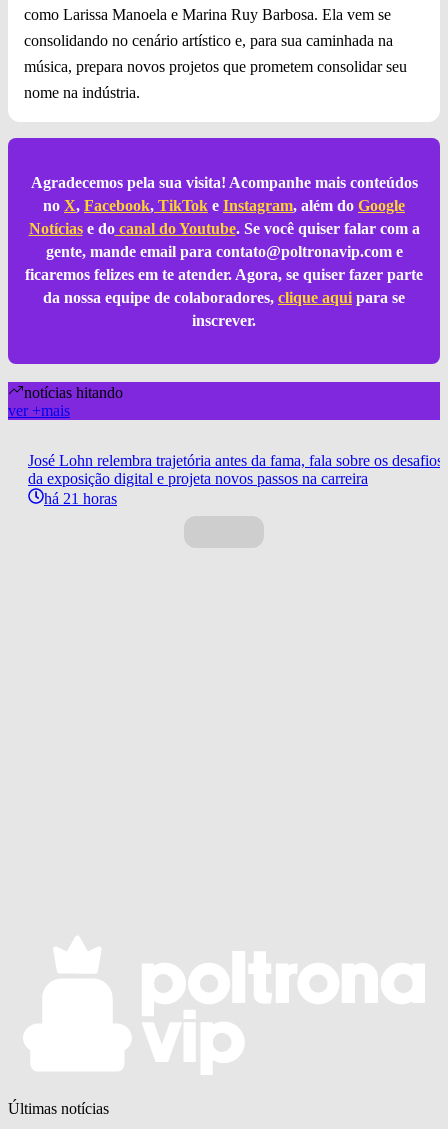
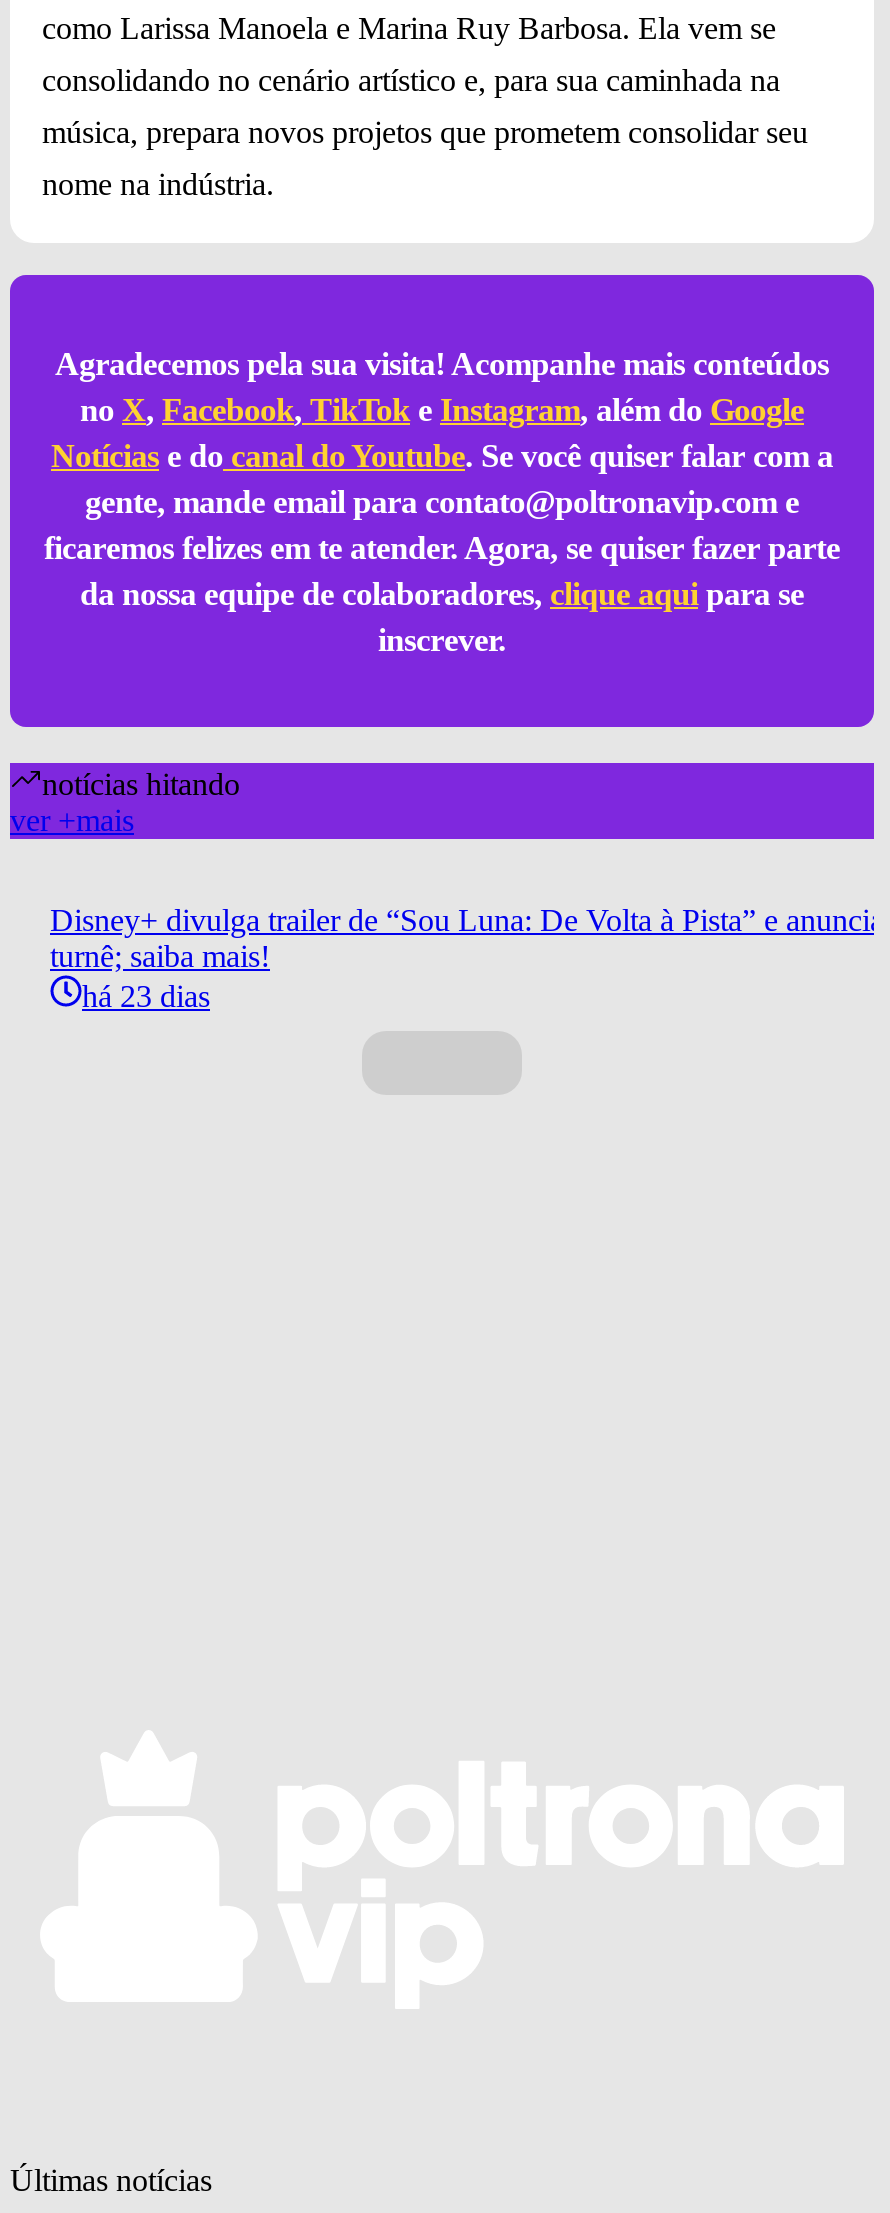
[28,452,443,507] José Lohn relembra trajetória antes da fama, fala sobre os desafios | da exposição digital e projeta novos passos na carreira | há 21 horas -> [50,903,884,1013] Disney+ divulga trailer de “Sou Luna: De Volta à Pista” e anuncia | turnê; saiba mais! | há 23 dias

